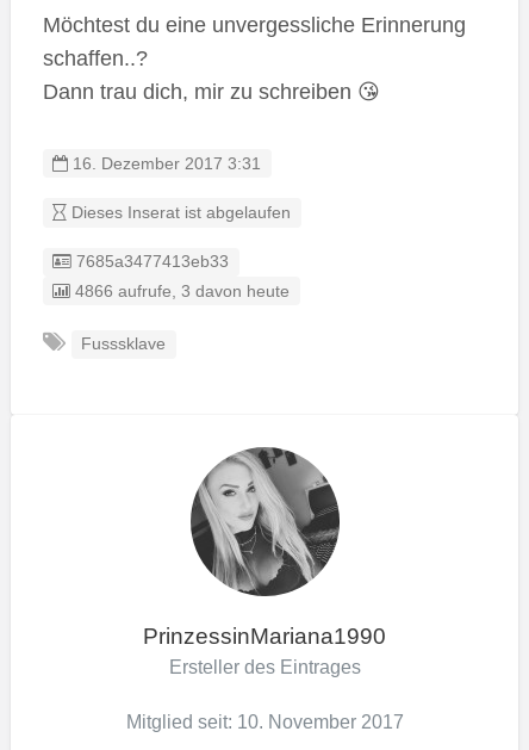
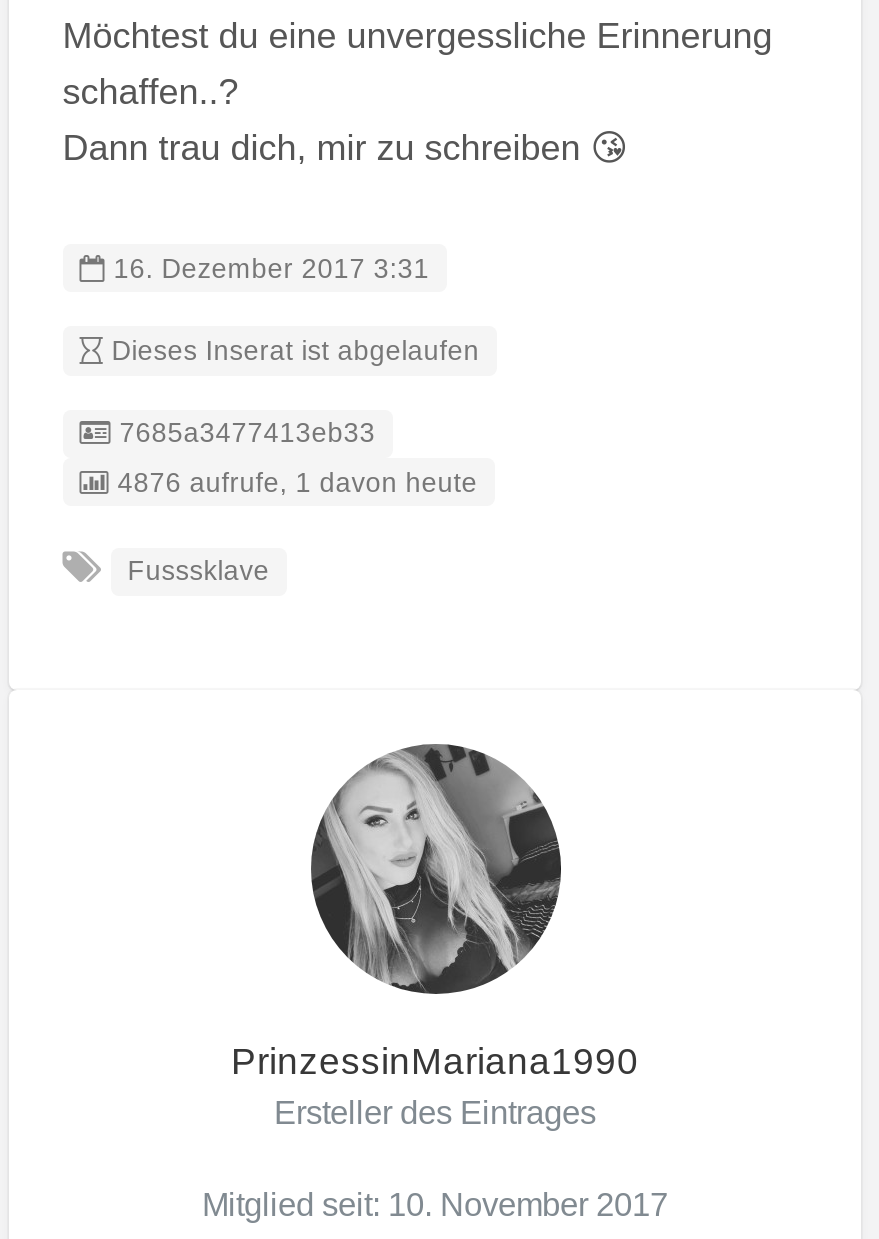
[71,282,290,300] 4866 aufrufe, 3 davon heute -> [109,467,477,497] 4876 aufrufe, 1 davon heute

